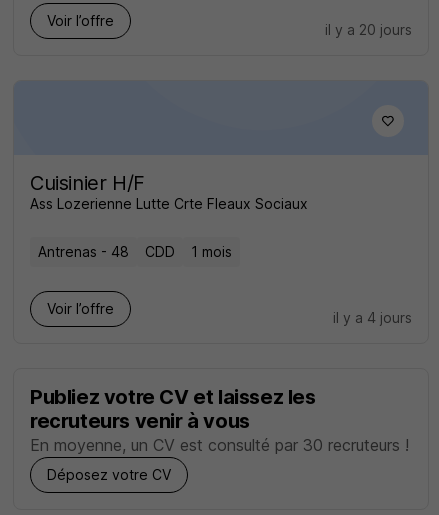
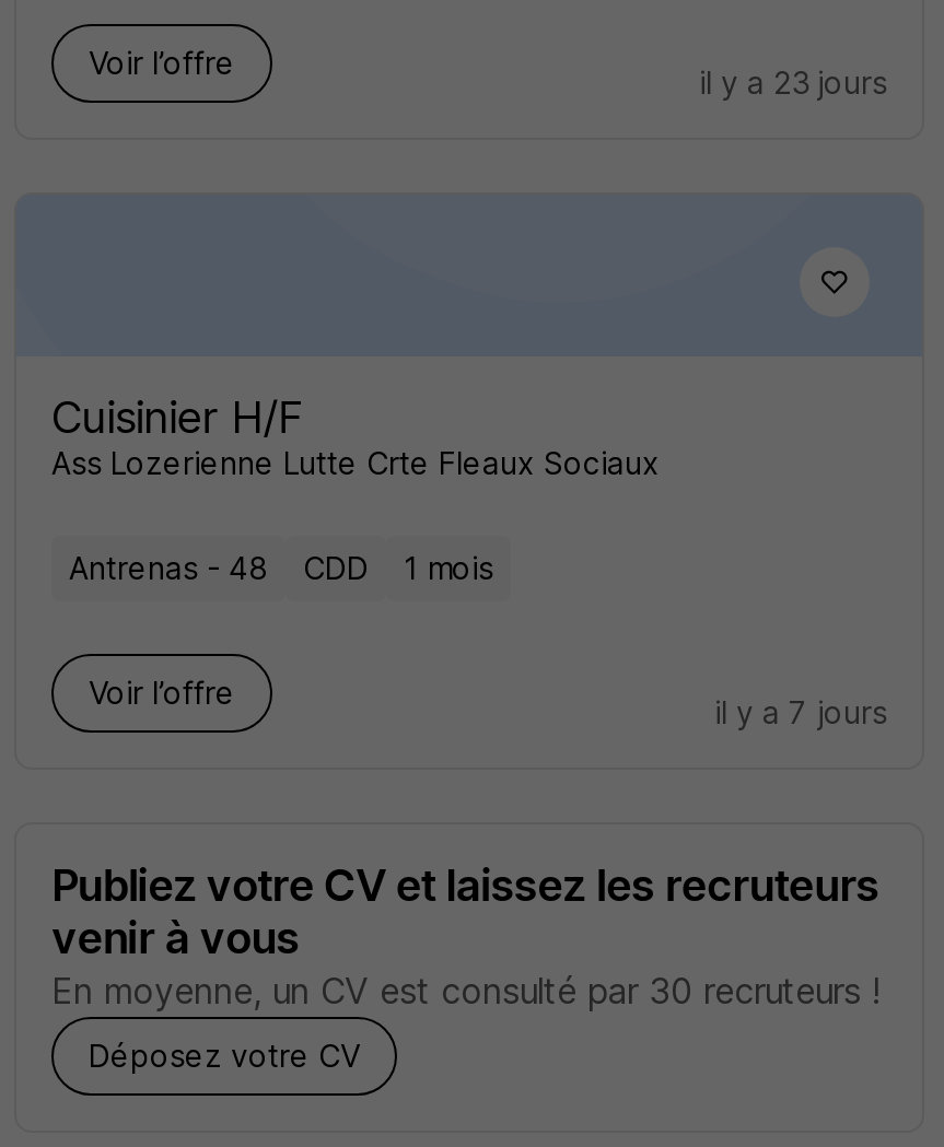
[325,21,412,38] il y a 20 jours -> [699,63,887,101] il y a 23 jours
[333,309,412,326] il y a 4 jours -> [714,693,887,730] il y a 7 jours

